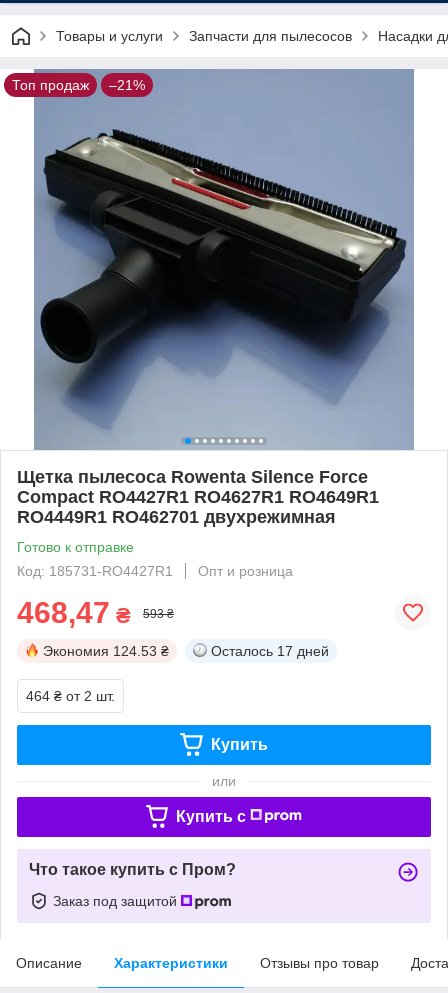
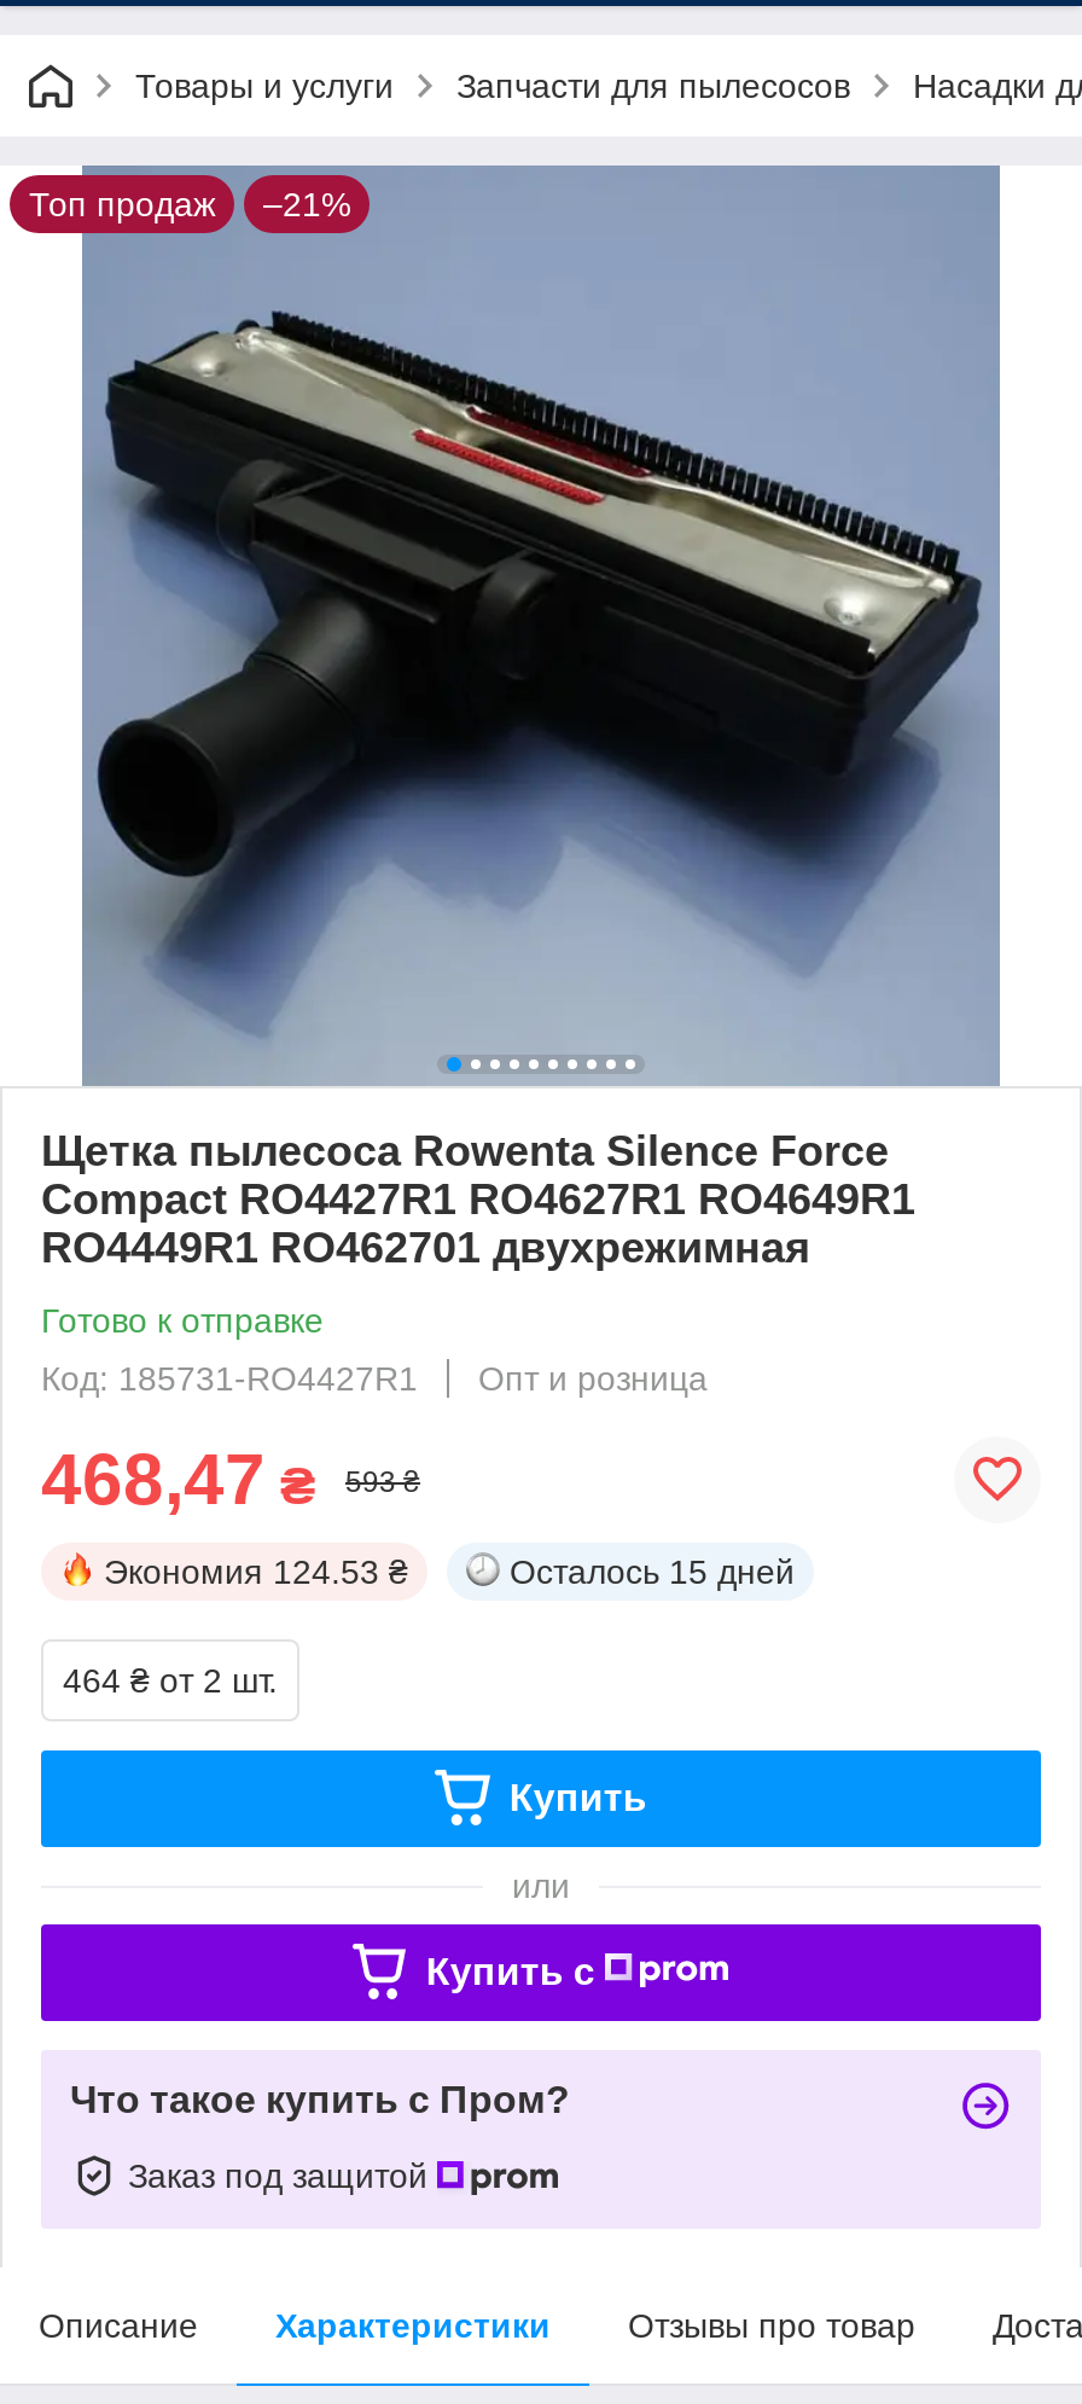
[211,643,329,659] Осталось 17 дней -> [510,1552,795,1591] Осталось 15 дней

